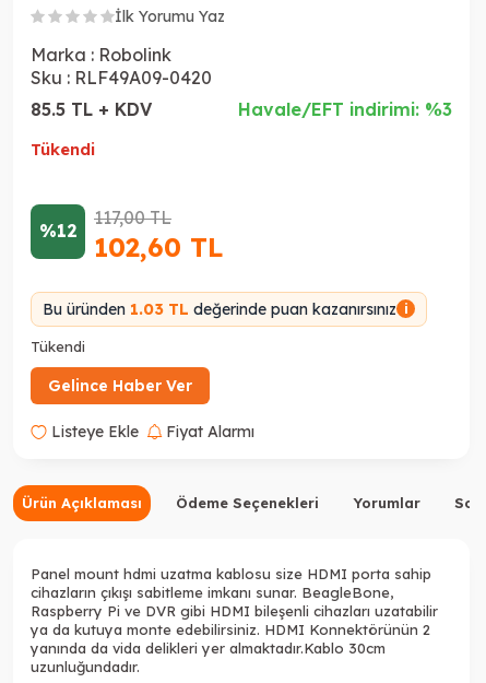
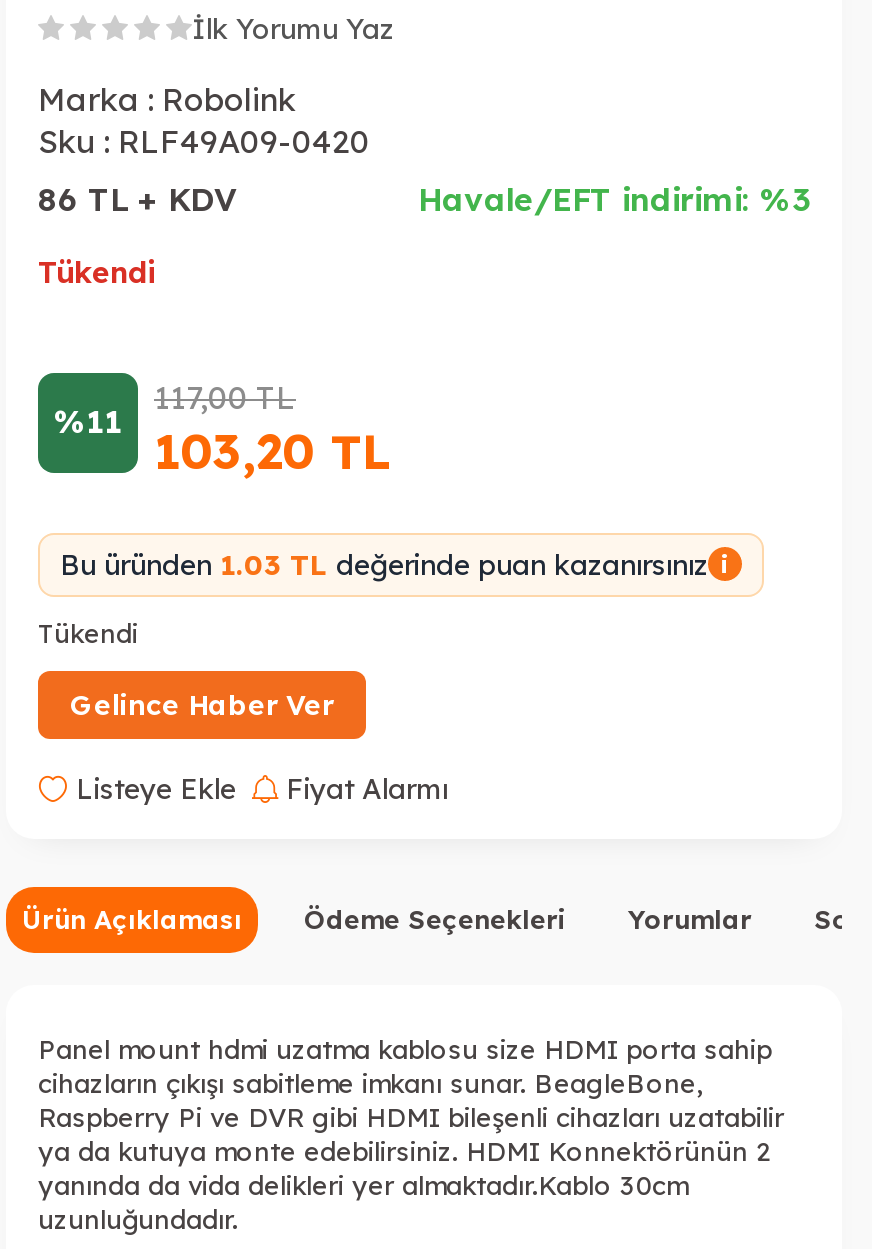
[31,98,152,120] 85.5 TL + KDV -> [38,179,236,219] 86 TL + KDV
[39,220,77,242] %12 -> [54,402,122,442] %11
[94,230,223,263] 102,60 TL -> [154,421,390,481] 103,20 TL

